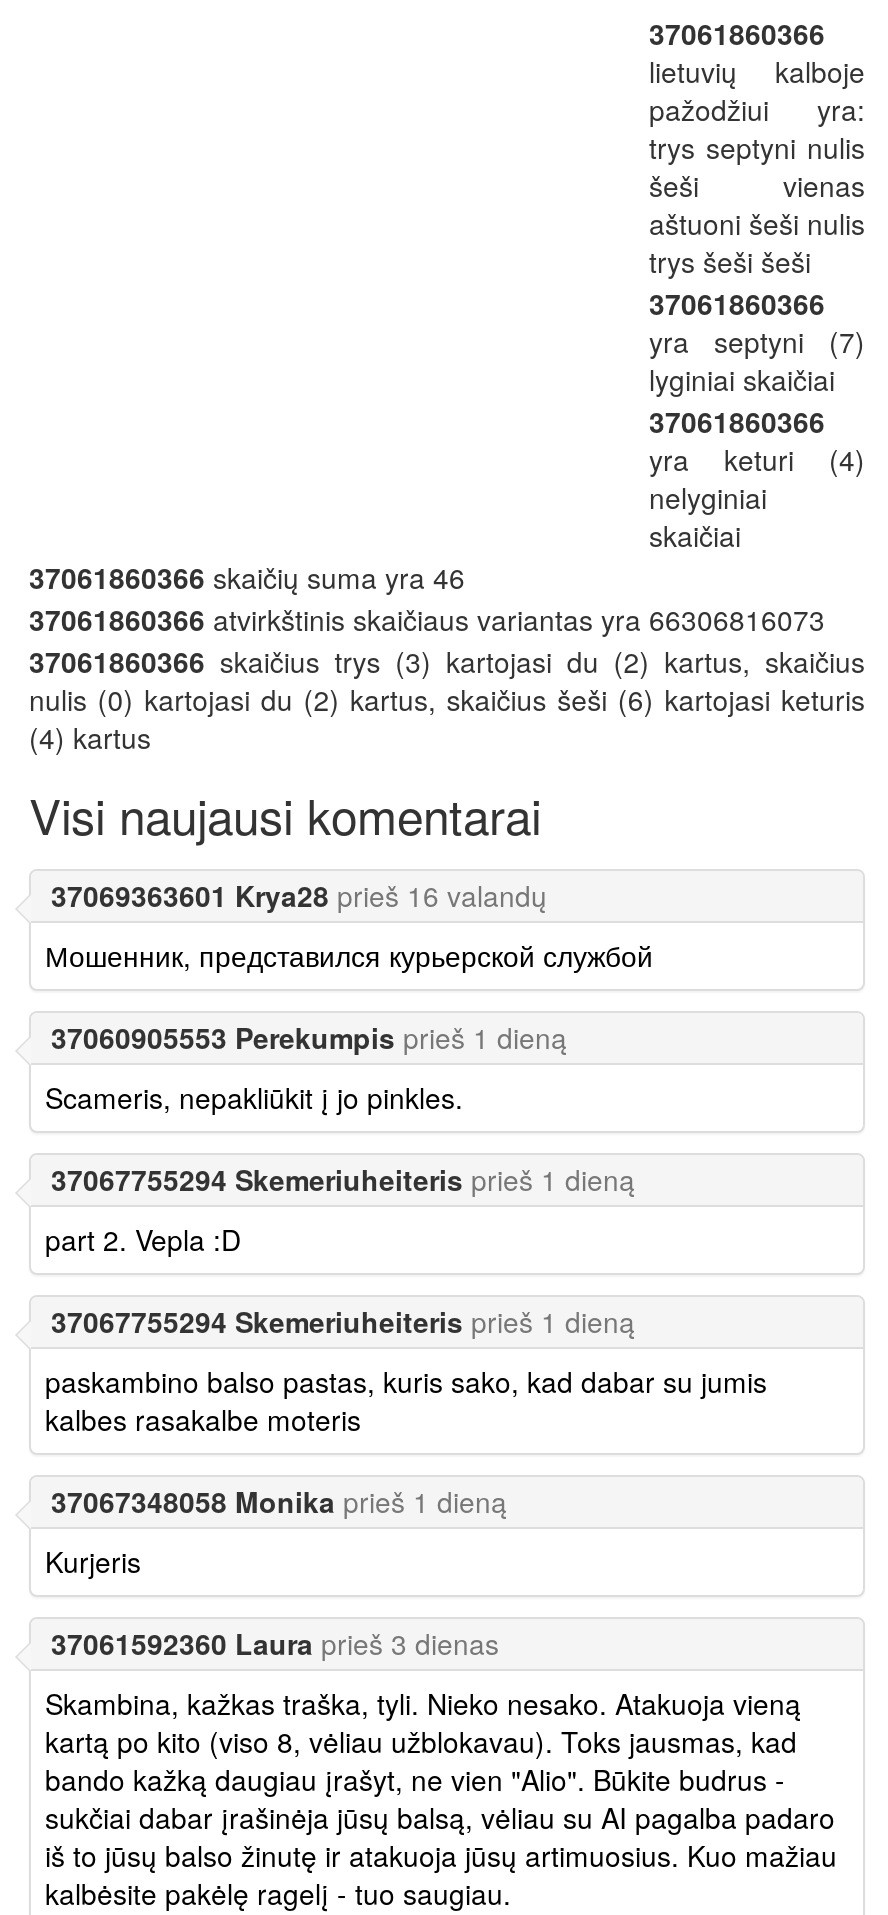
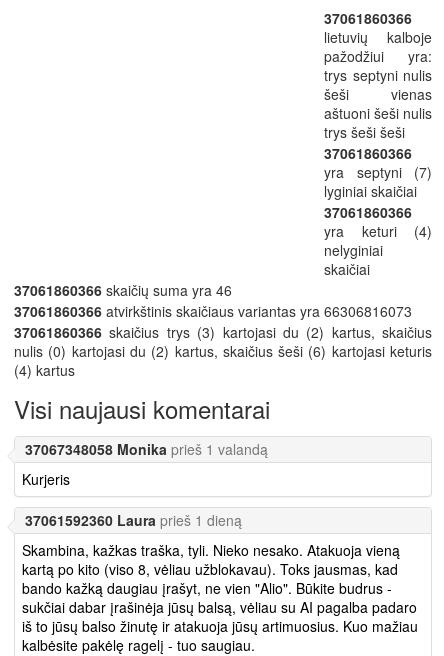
[45,874,767,1520] 37069363601 Krya28 prieš 16 valandų | Мошенник, представился курьерской службой | 37060905553 Perekumpis prieš 1 dieną | Scameris, nepakliūkit į jo pinkles. | 37067755294 Skemeriuheiteris prieš 1 dieną | part 2. Vepla :D | 37067755294 Skemeriuheiteris prieš 1 dieną | paskambino balso pastas, kuris sako, kad dabar su jumis | kalbes rasakalbe moteris | 37067348058 Monika prieš 1 dieną -> [25,438,268,458] 37067348058 Monika prieš 1 valandą
[51,1622,499,1662] 37061592360 Laura prieš 3 dienas -> [25,509,242,529] 37061592360 Laura prieš 1 dieną

